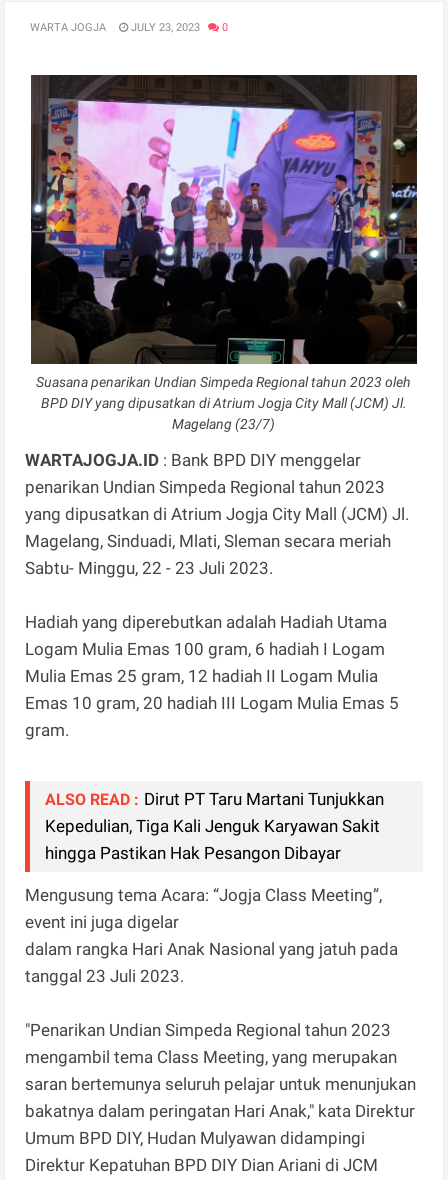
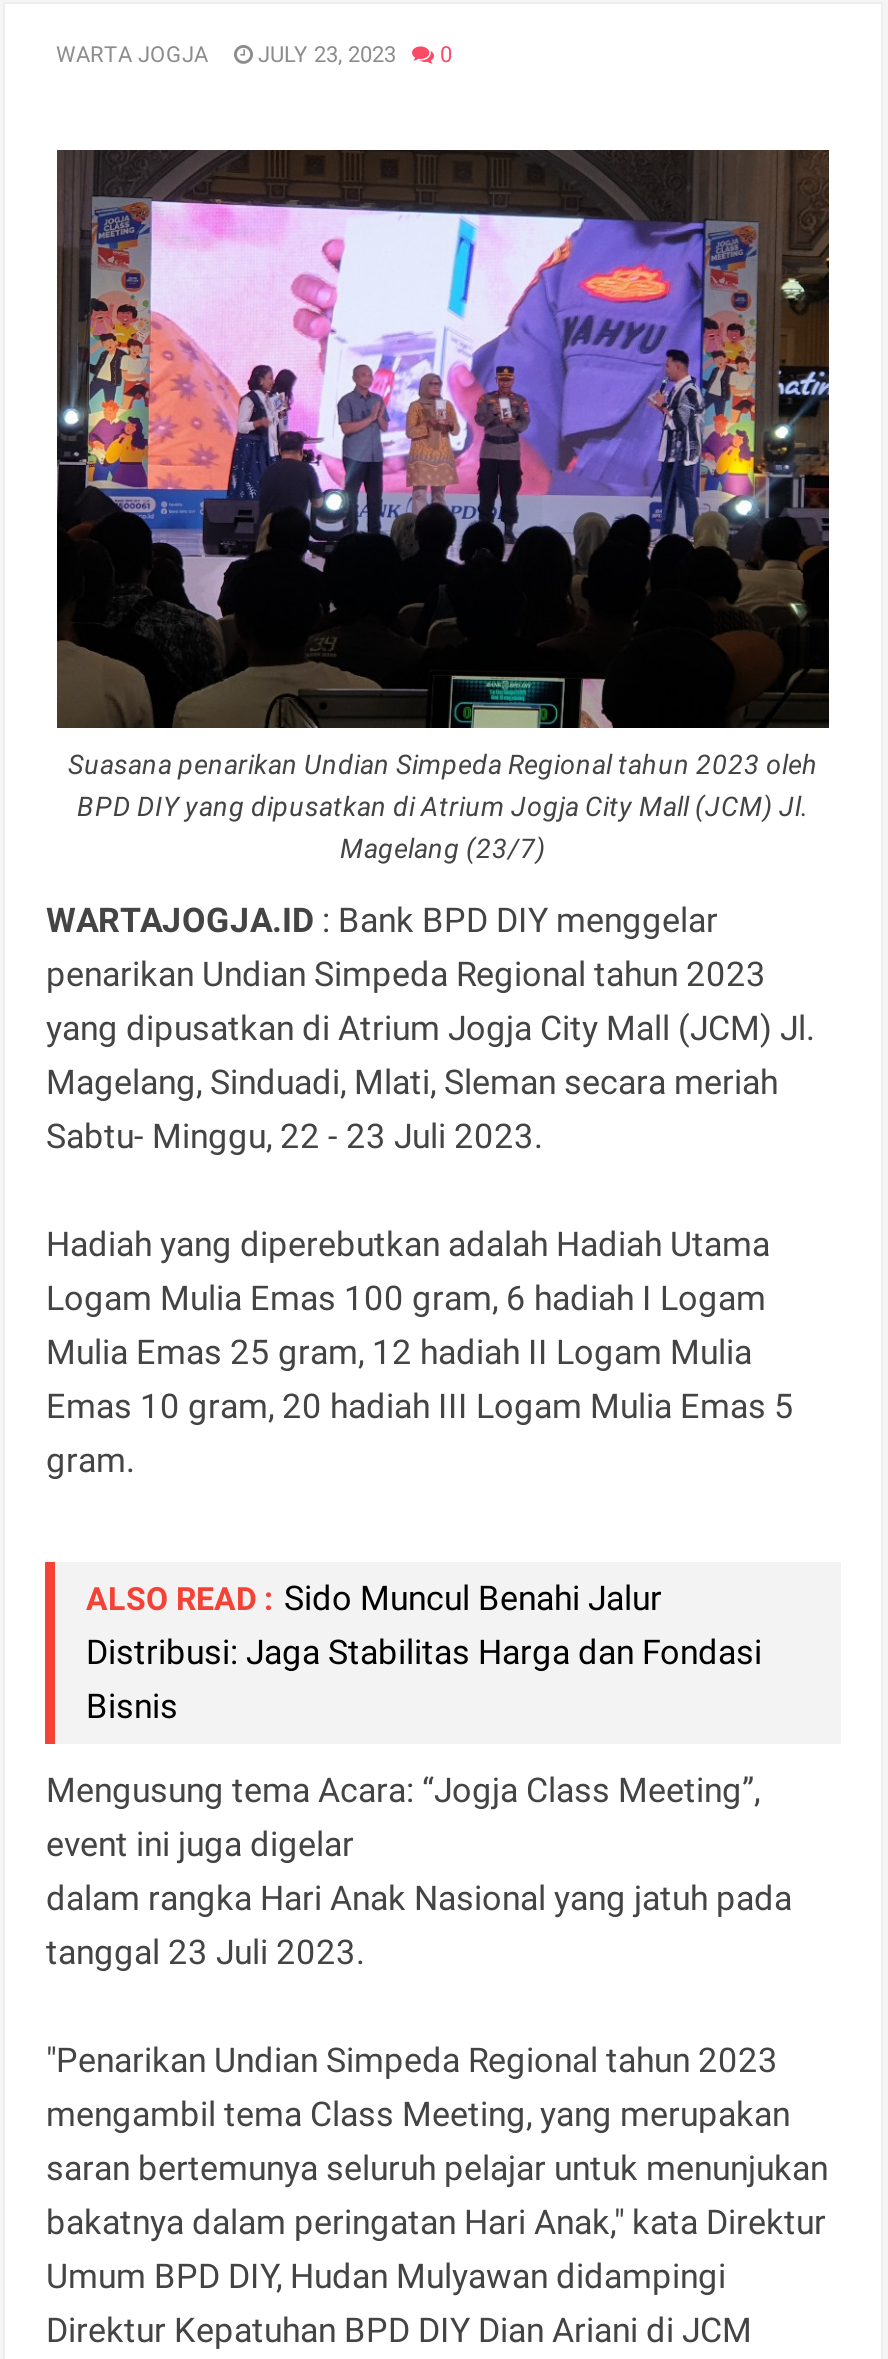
[45,789,384,863] ALSO READ : Dirut PT Taru Martani Tunjukkan | Kepedulian, Tiga Kali Jenguk Karyawan Sakit | hingga Pastikan Hak Pesangon Dibayar -> [86,1579,762,1727] ALSO READ : Sido Muncul Benahi Jalur | Distribusi: Jaga Stabilitas Harga dan Fondasi | Bisnis

